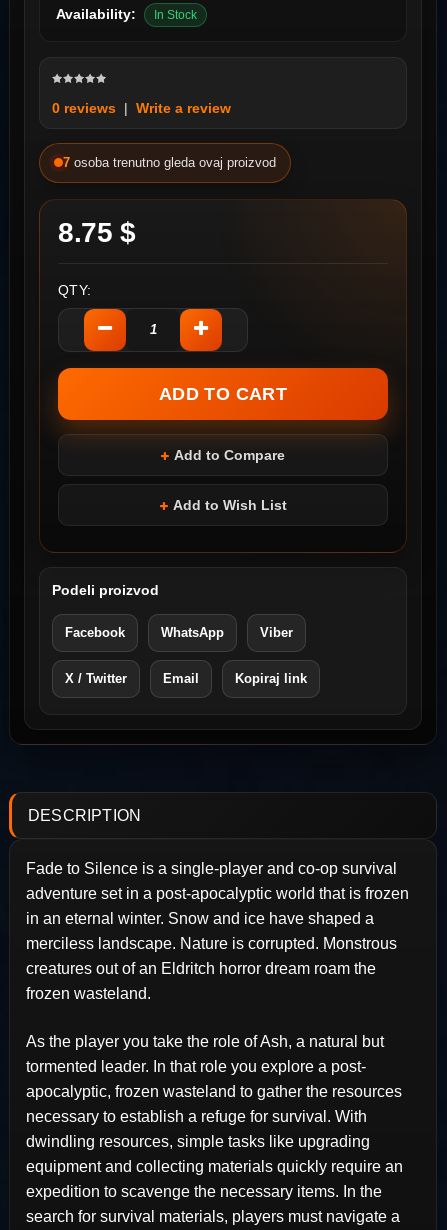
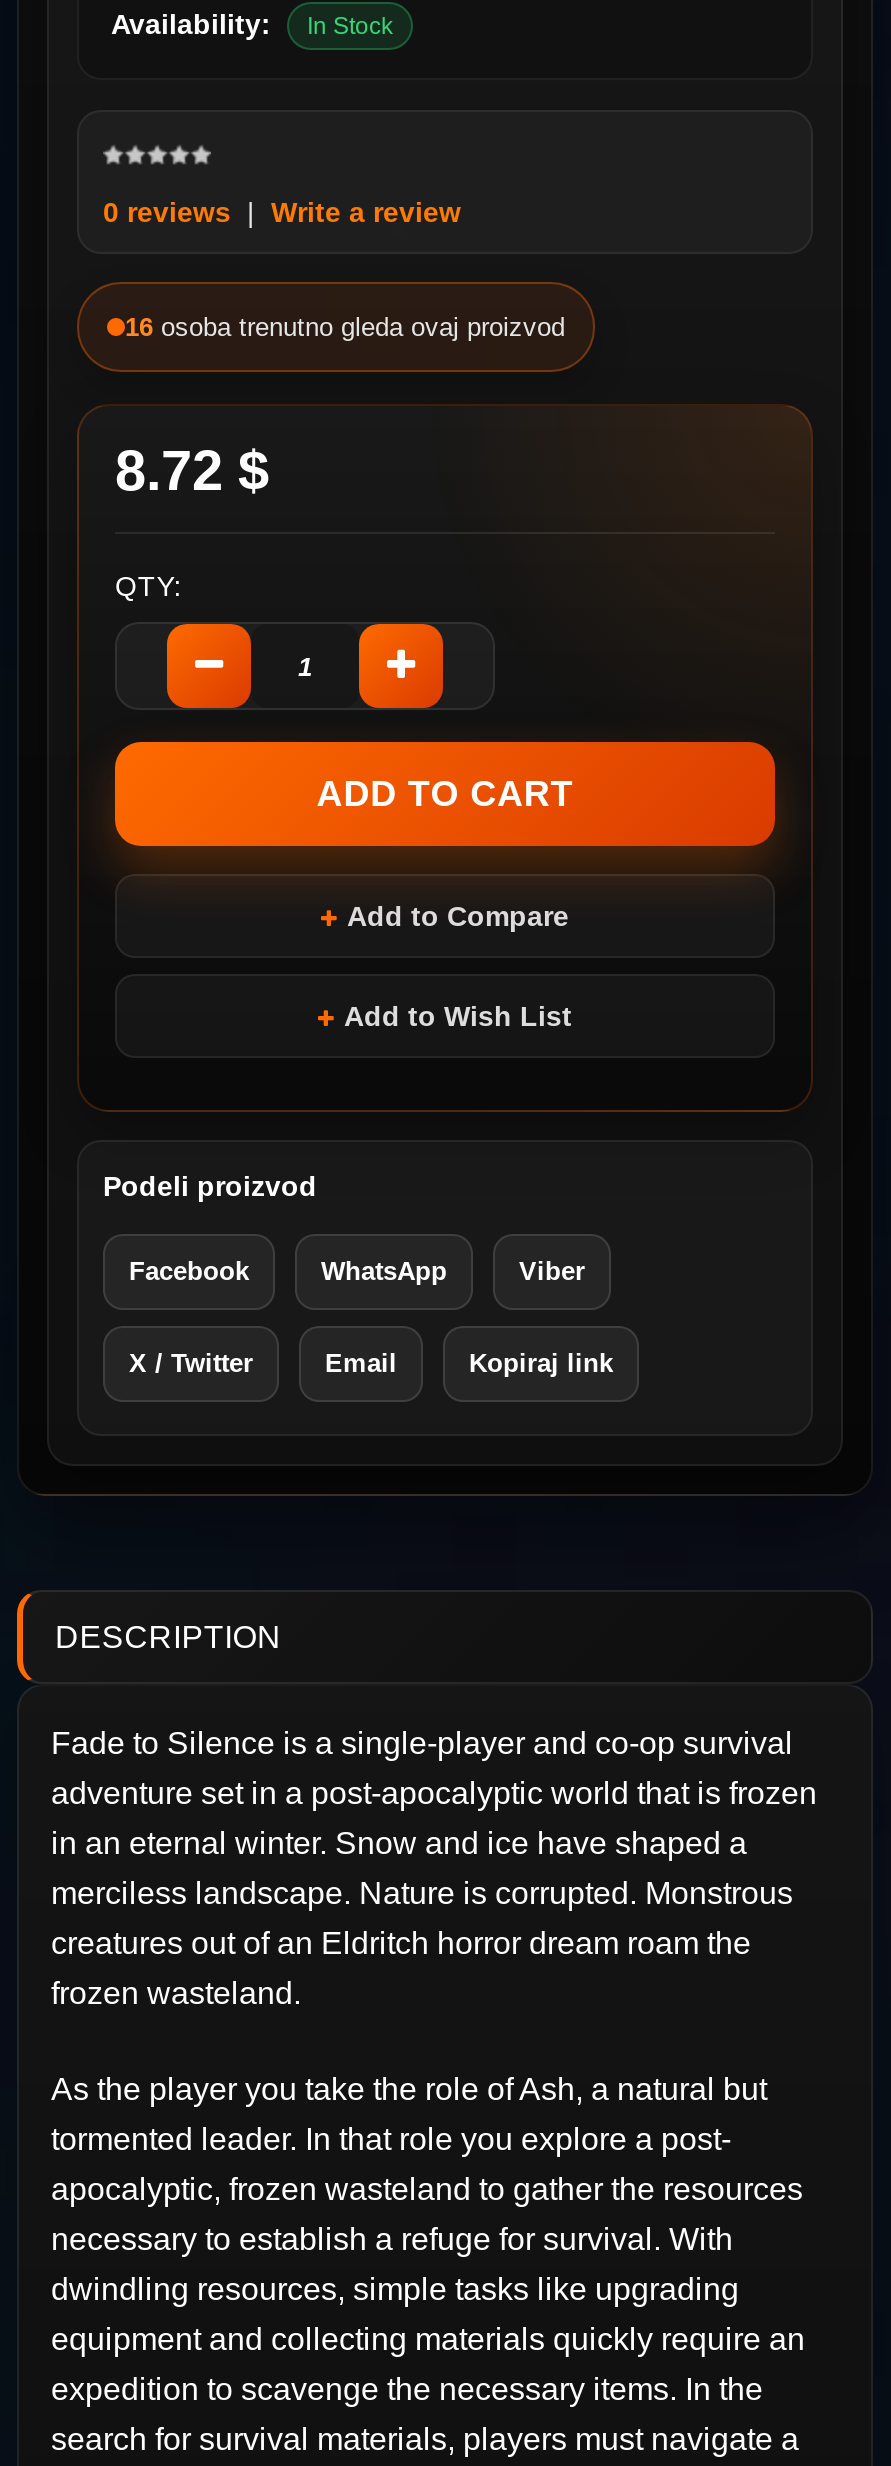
[63,155,276,170] 7 osoba trenutno gleda ovaj proizvod -> [125,311,565,341] 16 osoba trenutno gleda ovaj proizvod
[58,217,135,248] 8.75 $ -> [115,440,269,502] 8.72 $

